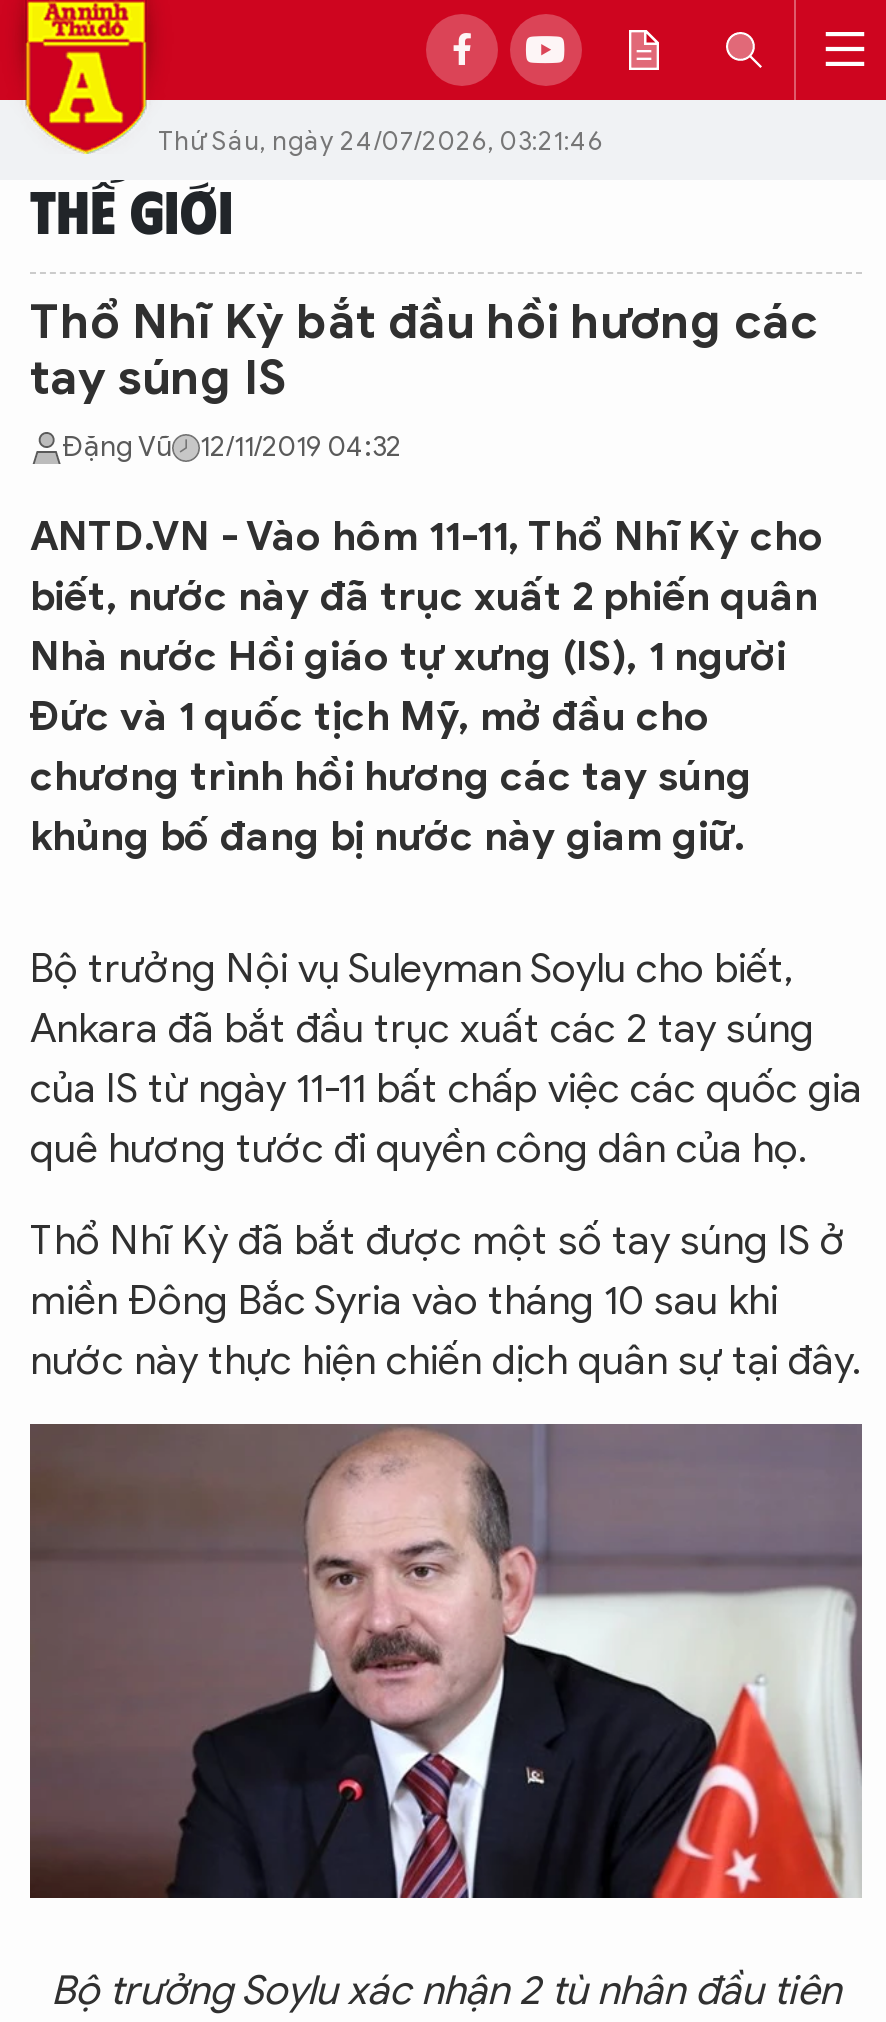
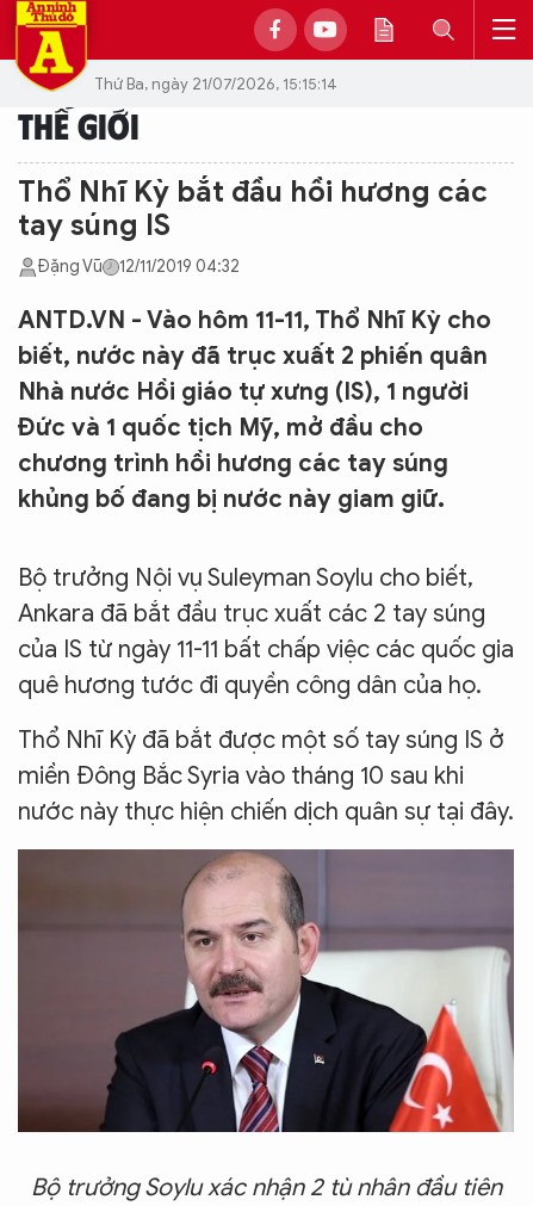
[158,123,604,157] Thứ Sáu, ngày 24/07/2026, 03:21:46 -> [94,73,337,94] Thứ Ba, ngày 21/07/2026, 15:15:14

